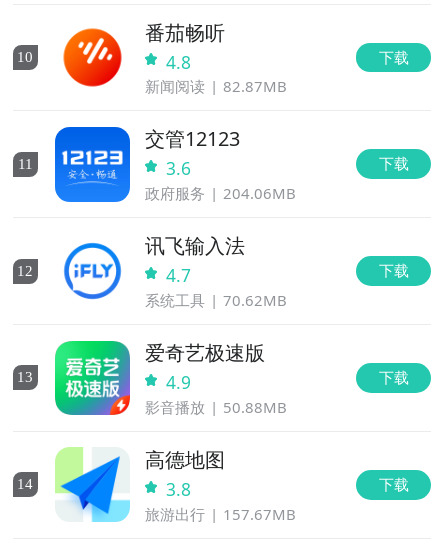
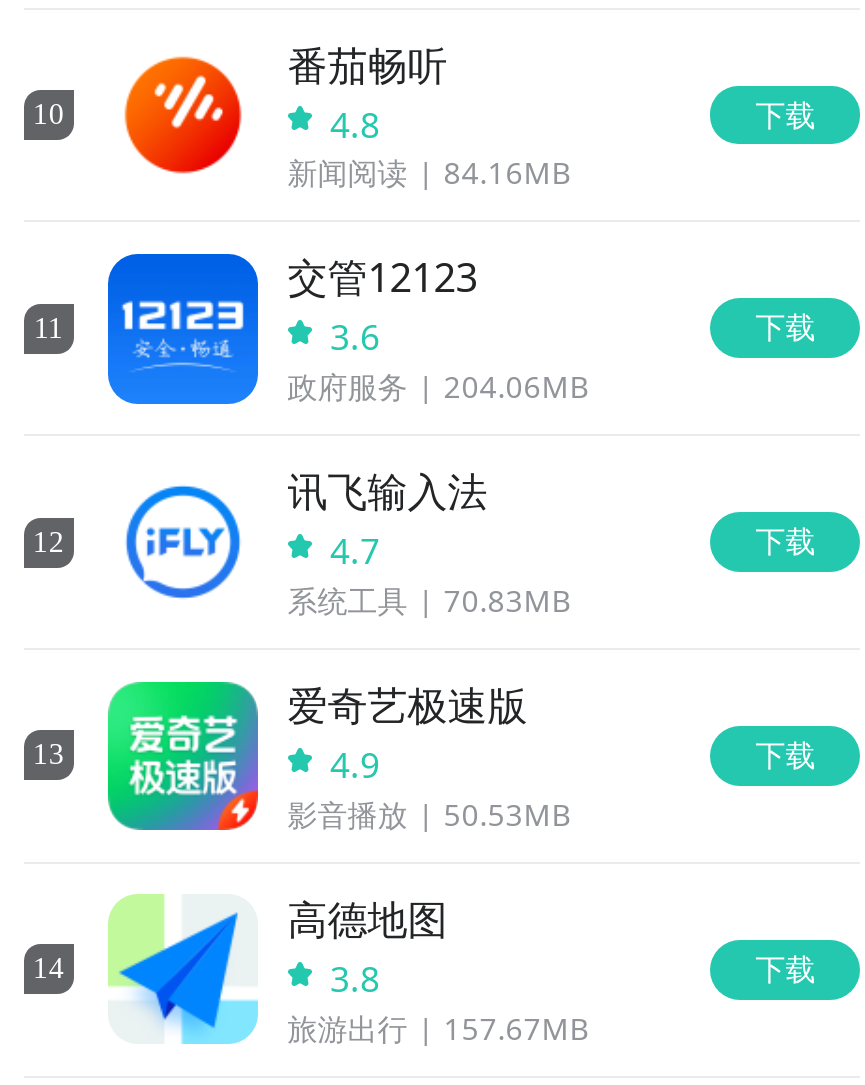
[145,76,287,96] 新闻阅读 82.87MB -> [288,153,571,193] 新闻阅读 84.16MB
[145,290,287,310] 系统工具 70.62MB -> [288,580,571,620] 系统工具 70.83MB
[145,397,287,417] 影音播放 50.88MB -> [288,794,571,834] 影音播放 50.53MB

